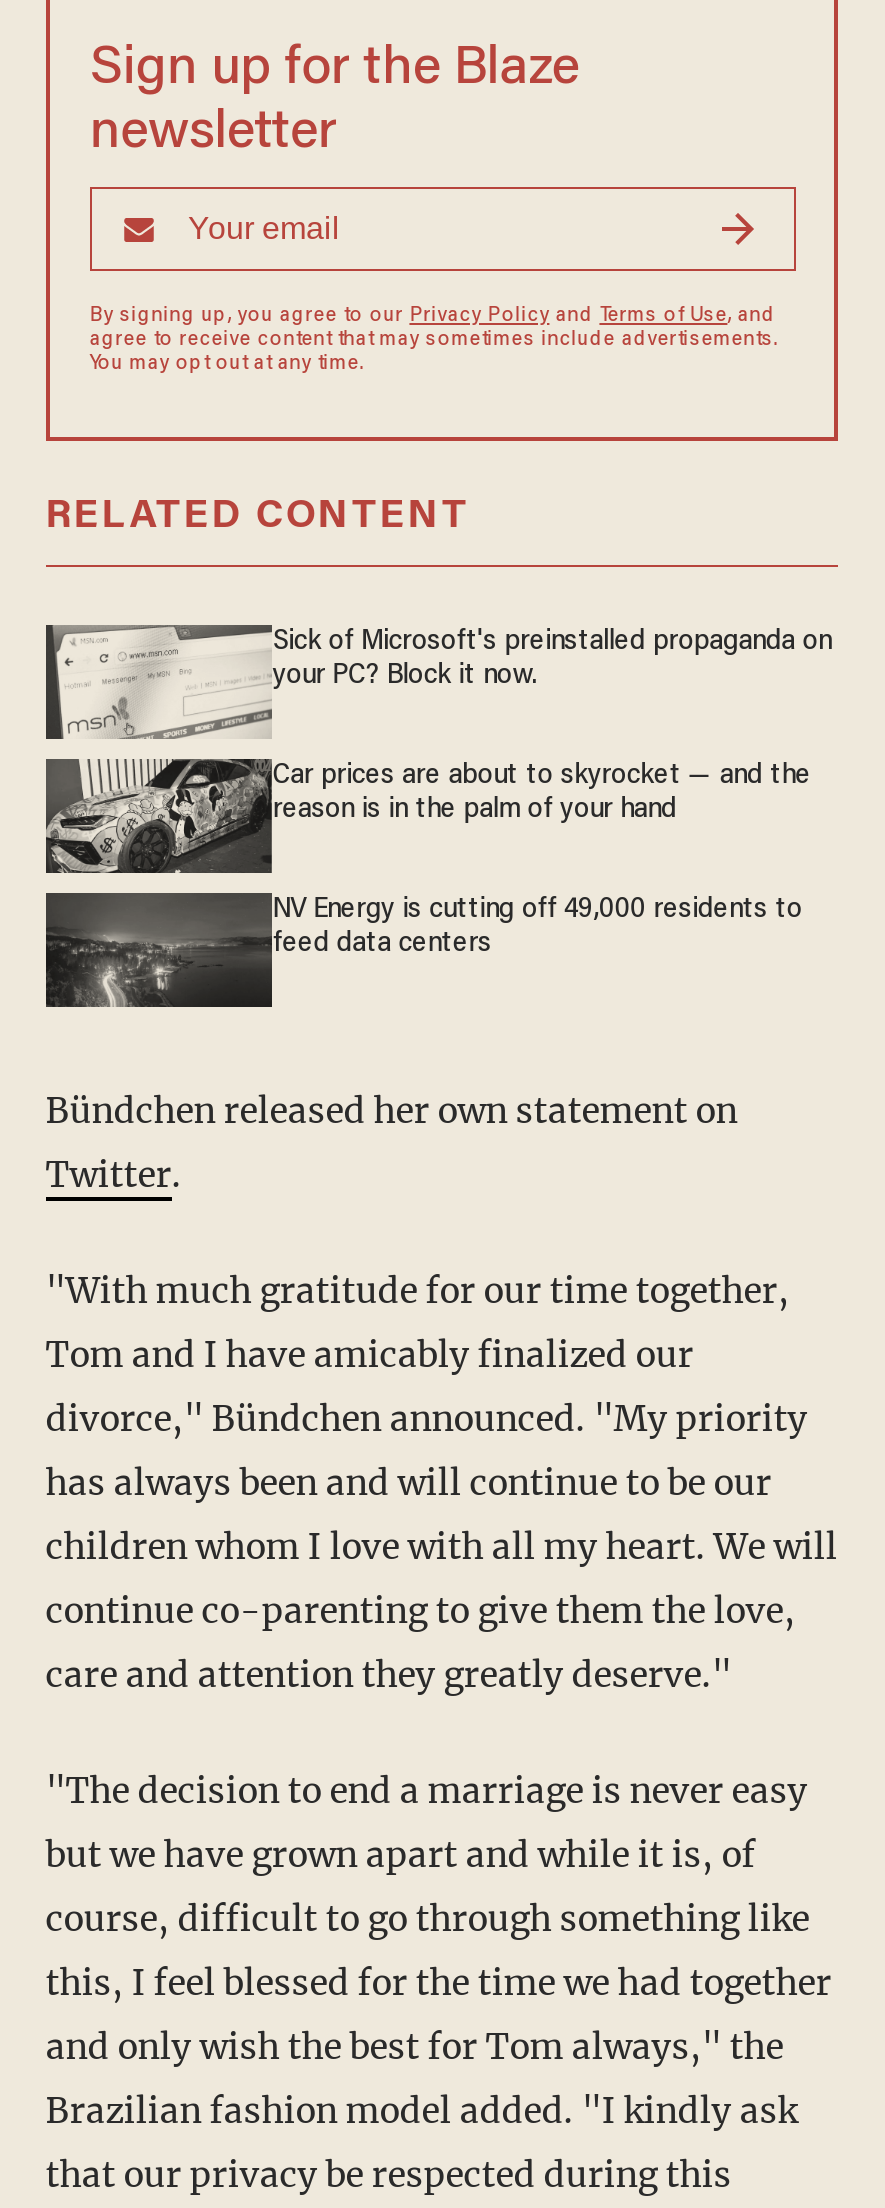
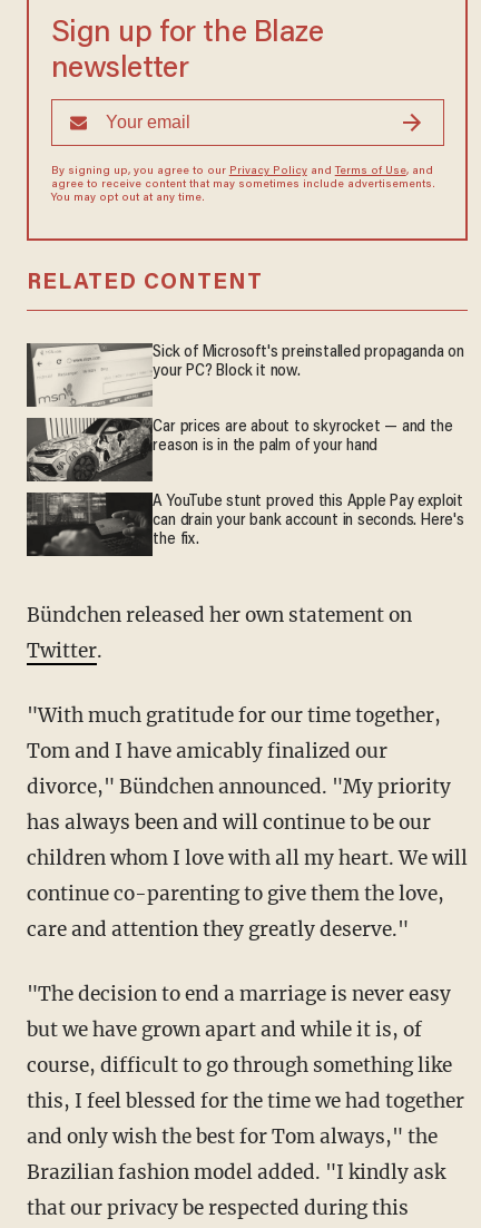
[48,893,802,1007] [image] | NV Energy is cutting off 49,000 residents to | feed data centers -> [27,493,464,556] [image] | A YouTube stunt proved this Apple Pay exploit | can drain your bank account in seconds. Here's | the fix.

